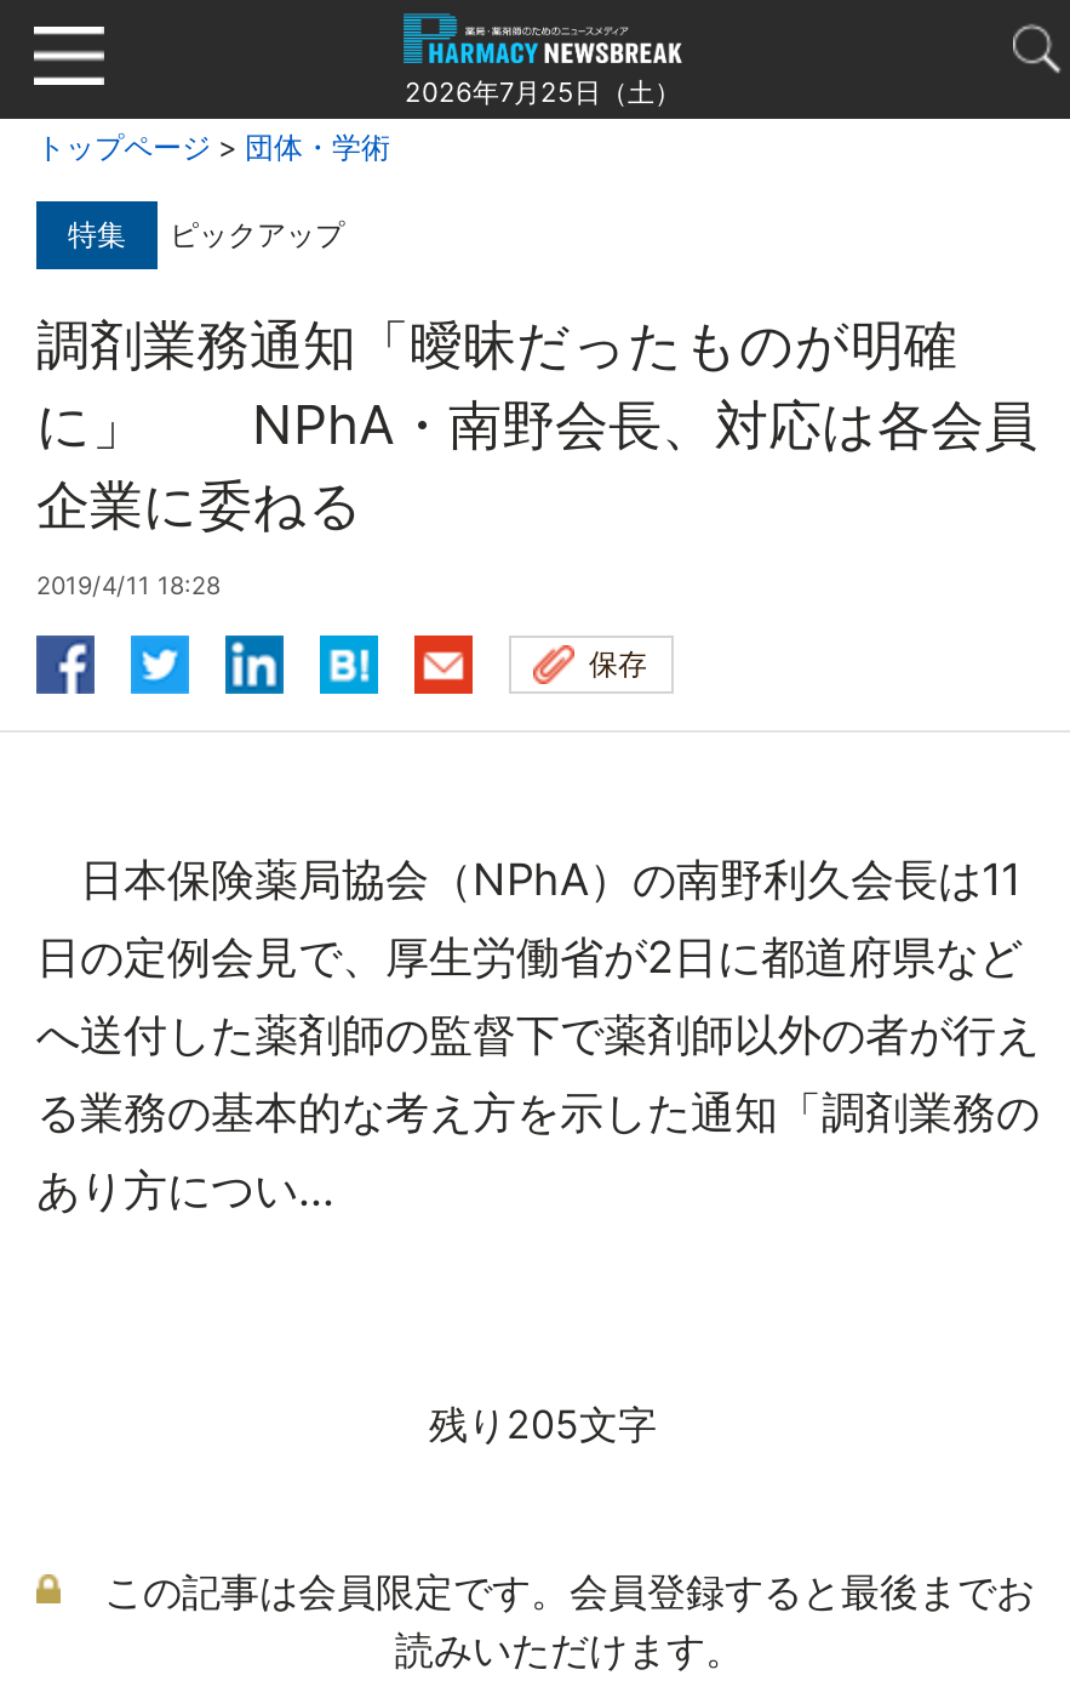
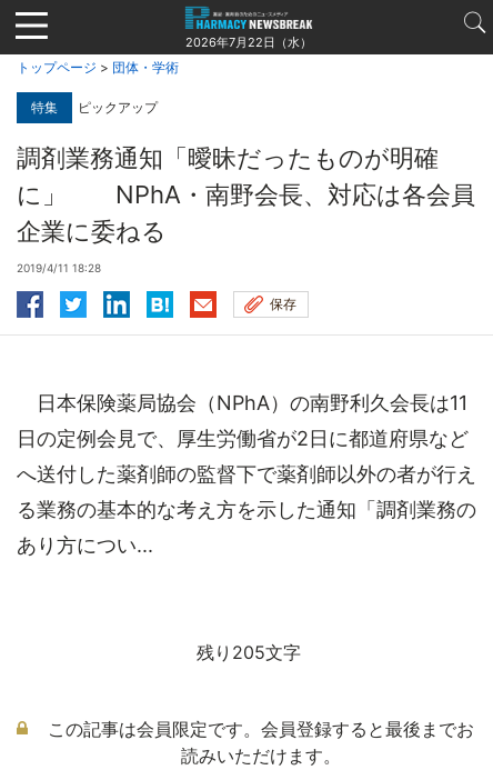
[405,75,681,109] 2026年7月25日（土） -> [185,34,312,50] 2026年7月22日（水）

